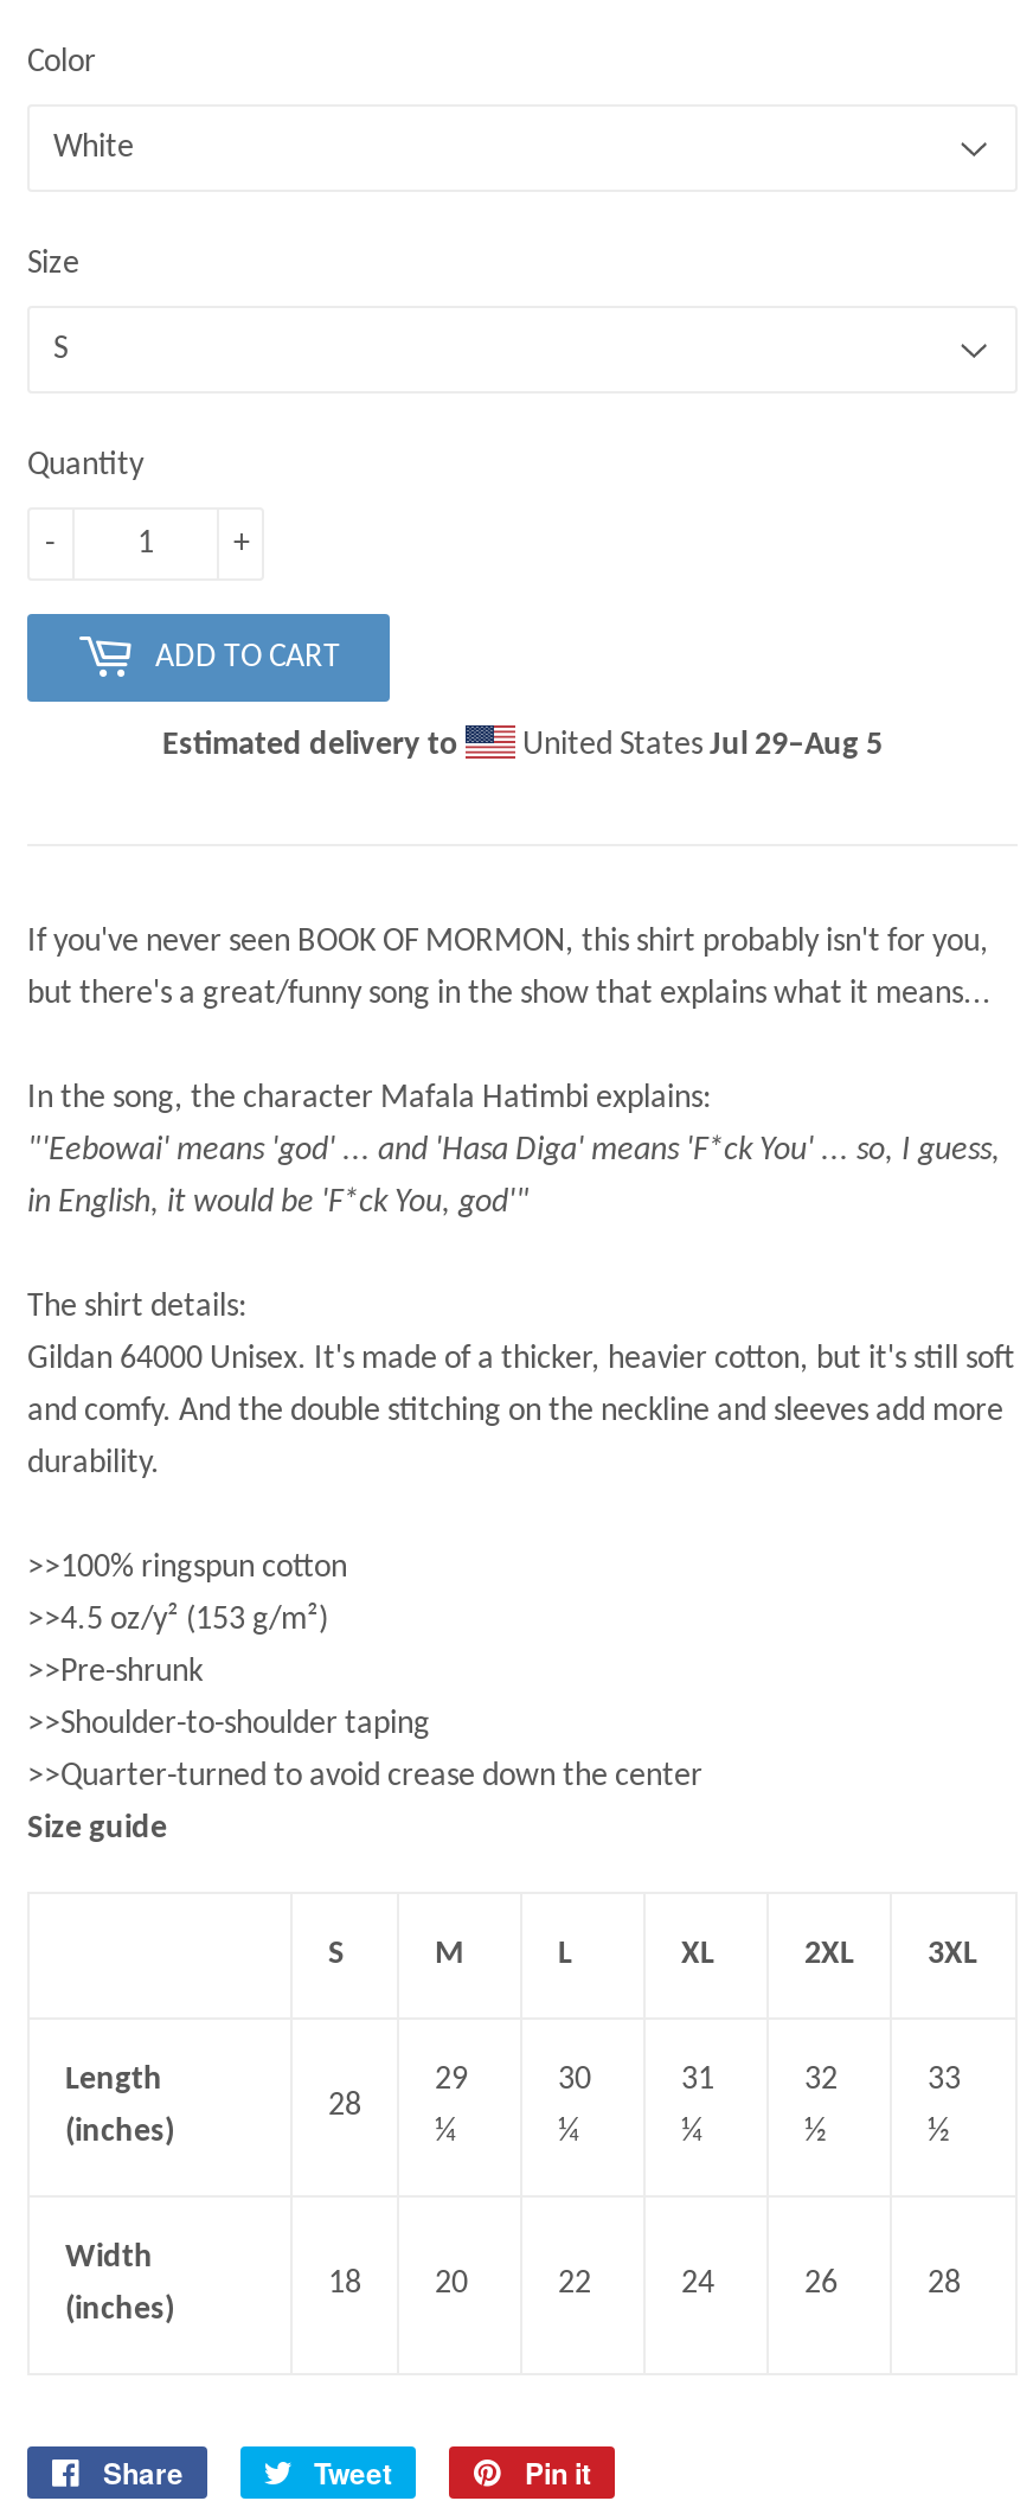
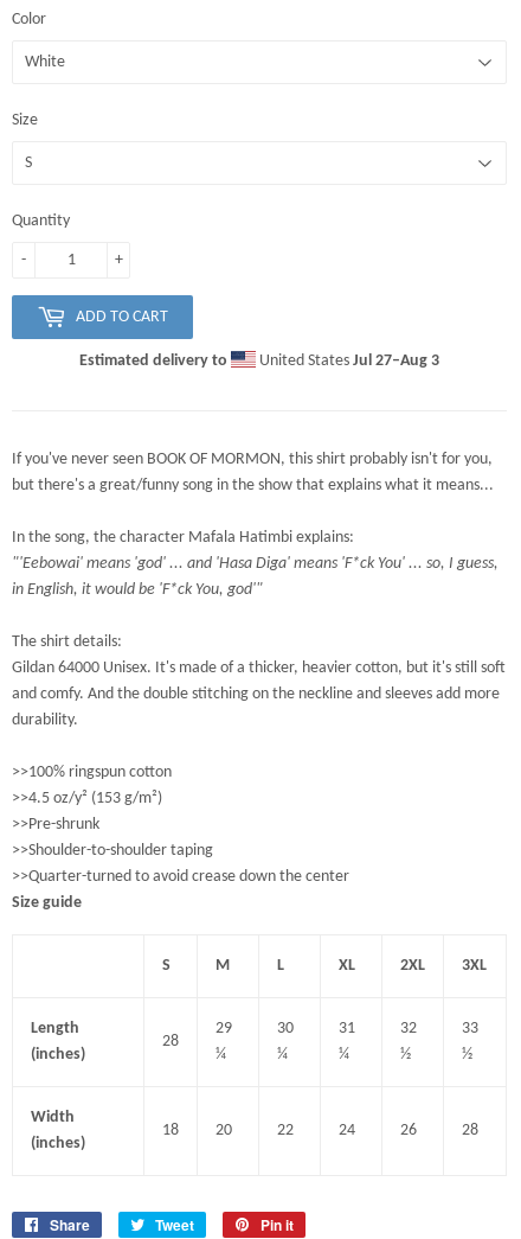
[515,728,883,764] United States Jul 29–Aug 5 -> [256,352,439,370] United States Jul 27–Aug 3

